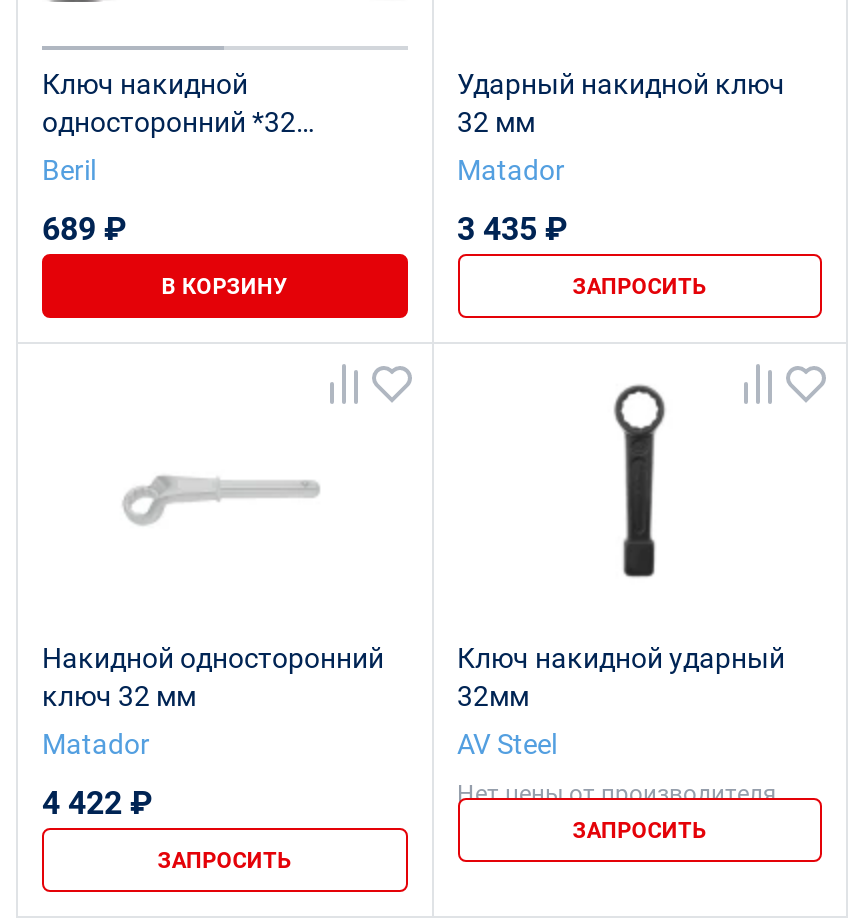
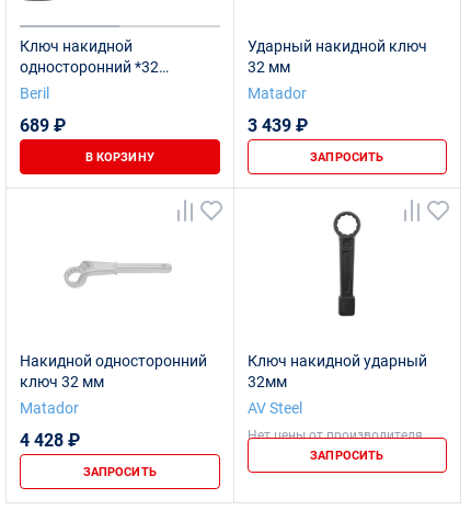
[457,210,567,248] 3 435 ₽ -> [247,115,307,136] 3 439 ₽
[42,784,152,822] 4 422 ₽ -> [20,430,80,451] 4 428 ₽

